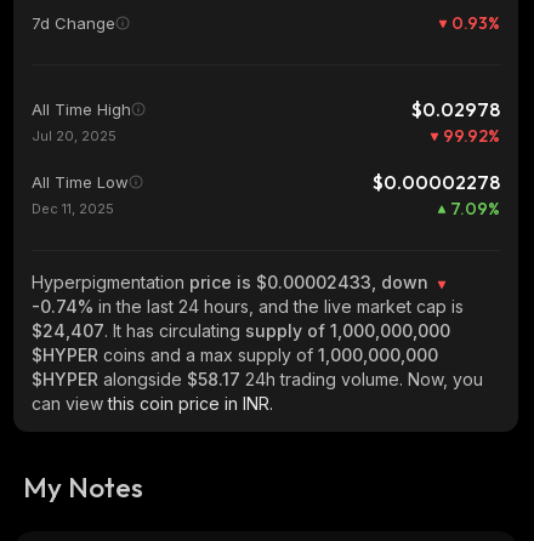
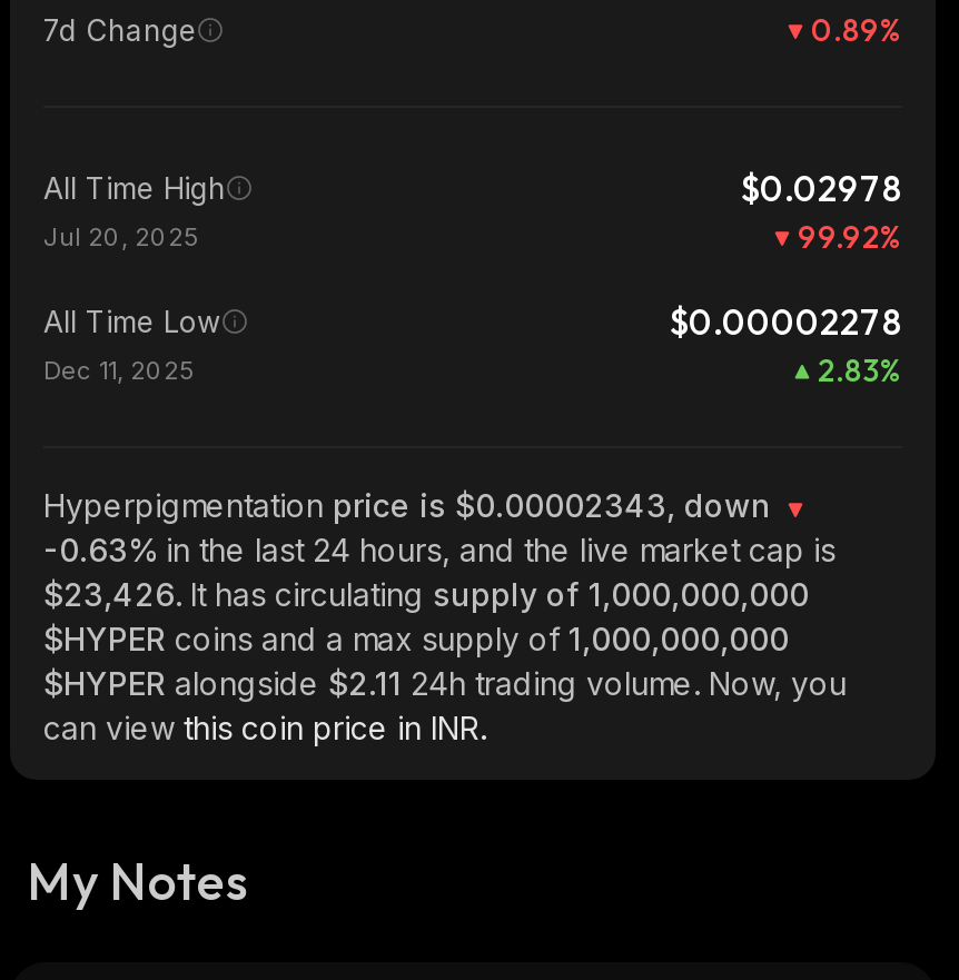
[451,12,500,34] 0.93% -> [811,10,902,50] 0.89%
[450,198,500,220] 7.09% -> [818,350,902,390] 2.83%
[32,272,433,292] Hyperpigmentation price is $0.00002433, down -> [43,486,780,524] Hyperpigmentation price is $0.00002343, down
[32,296,464,317] -0.74% in the last 24 hours, and the live market cap is -> [43,531,836,568] -0.63% in the last 24 hours, and the live market cap is
[32,320,450,341] $24,407. It has circulating supply of 1,000,000,000 -> [43,575,809,613] $23,426. It has circulating supply of 1,000,000,000
[32,369,483,389] $HYPER alongside $58.17 24h trading volume. Now, you -> [43,664,847,702] $HYPER alongside $2.11 24h trading volume. Now, you

